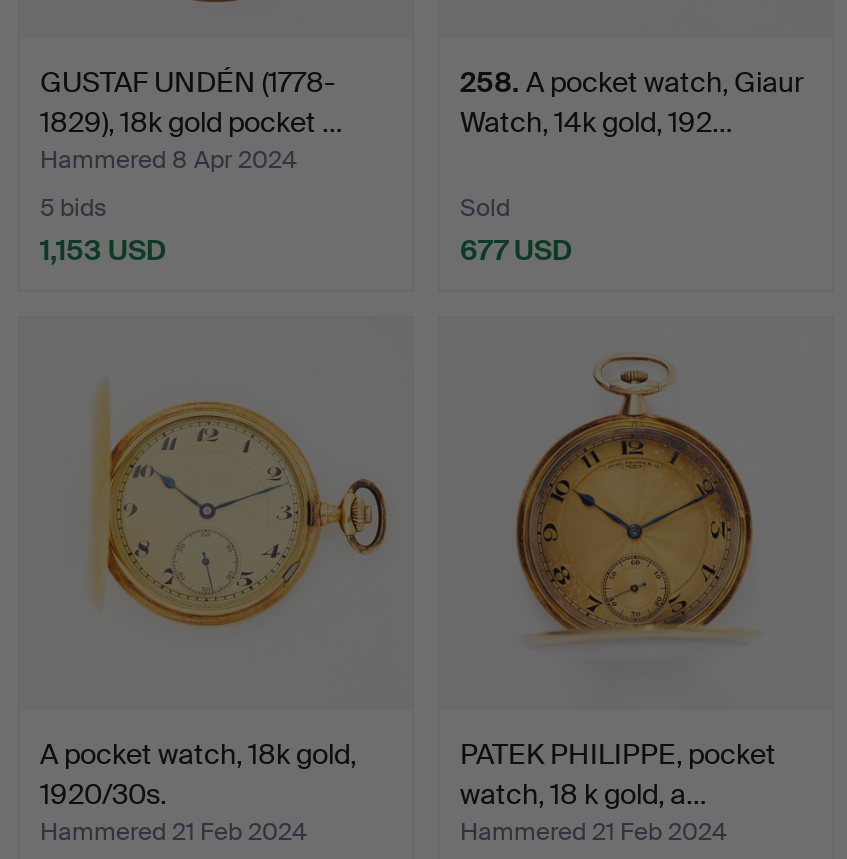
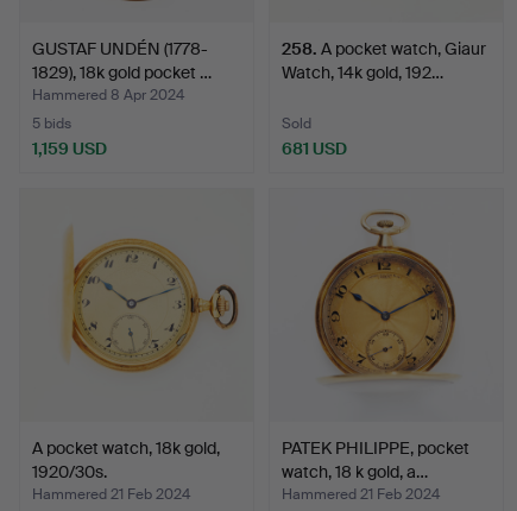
[40,232,166,268] 1,153 USD -> [32,138,107,159] 1,159 USD
[460,232,572,268] 677 USD -> [282,138,347,159] 681 USD

